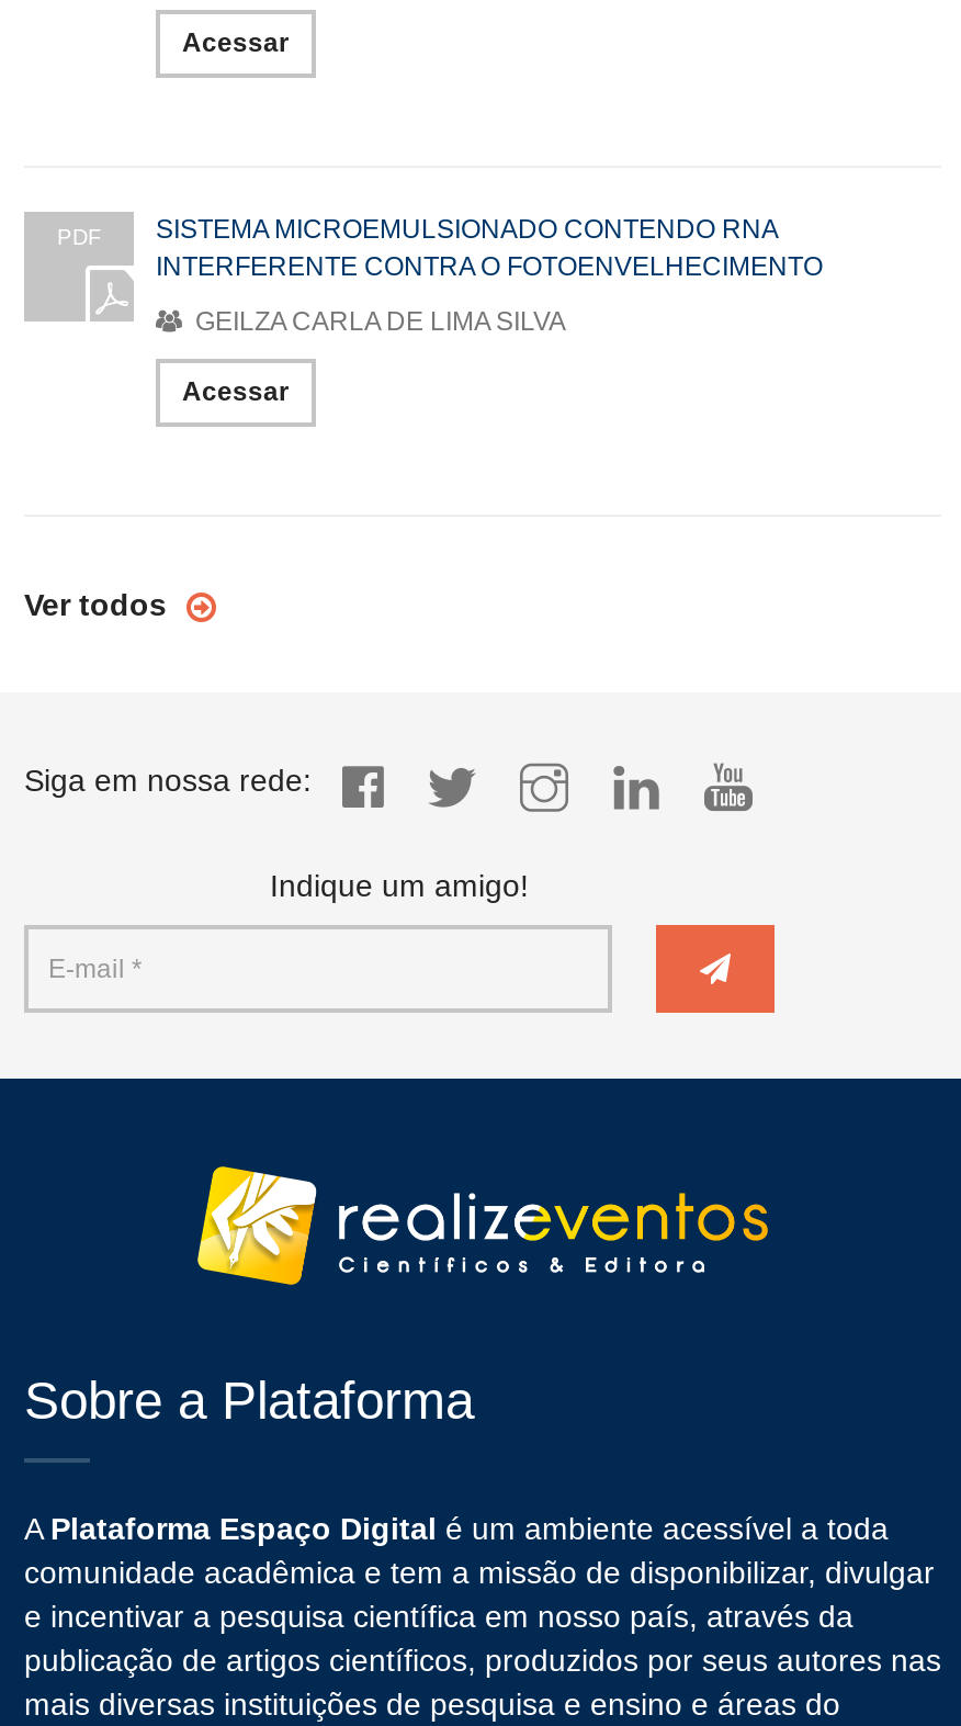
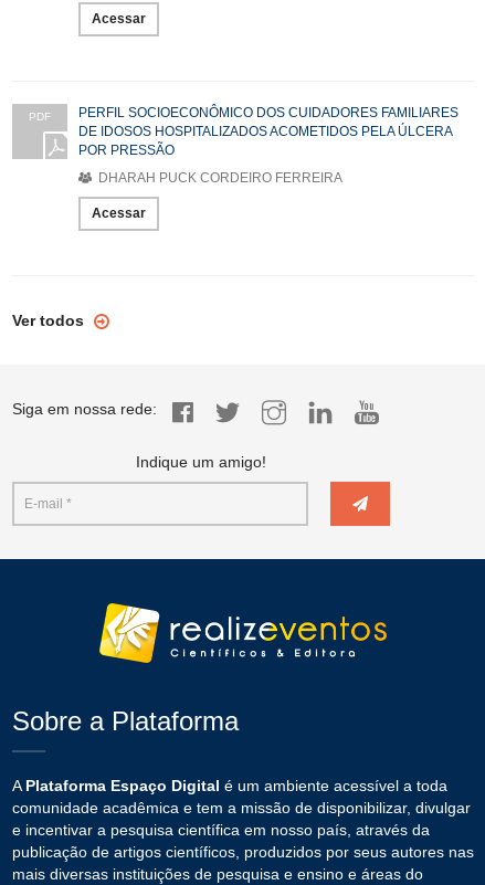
[156,214,823,282] SISTEMA MICROEMULSIONADO CONTENDO RNA | INTERFERENTE CONTRA O FOTOENVELHECIMENTO -> [78,105,458,158] PERFIL SOCIOECONÔMICO DOS CUIDADORES FAMILIARES | DE IDOSOS HOSPITALIZADOS ACOMETIDOS PELA ÚLCERA | POR PRESSÃO
[189,306,566,337] GEILZA CARLA DE LIMA SILVA -> [95,170,342,186] DHARAH PUCK CORDEIRO FERREIRA

